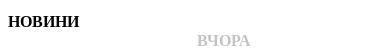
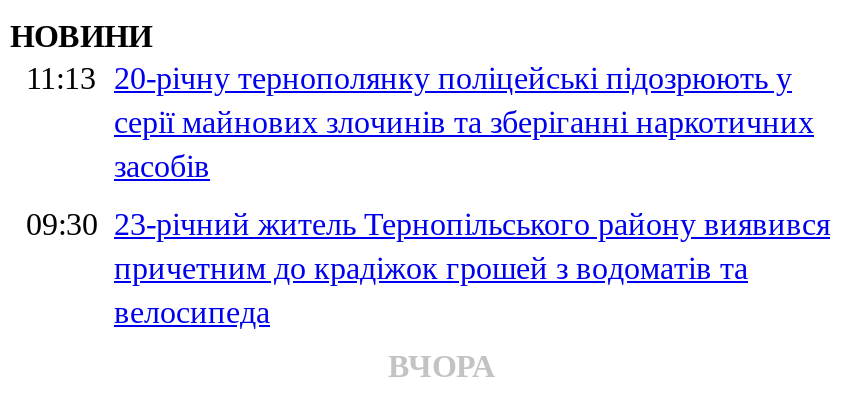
none -> [26,62,830,330] 11:13 20-річну тернополянку поліцейські підозрюють у | серії майнових злочинів та зберіганні наркотичних | засобів | 09:30 23-річний житель Тернопільського району виявився | причетним до крадіжок грошей з водоматів та | велосипеда

